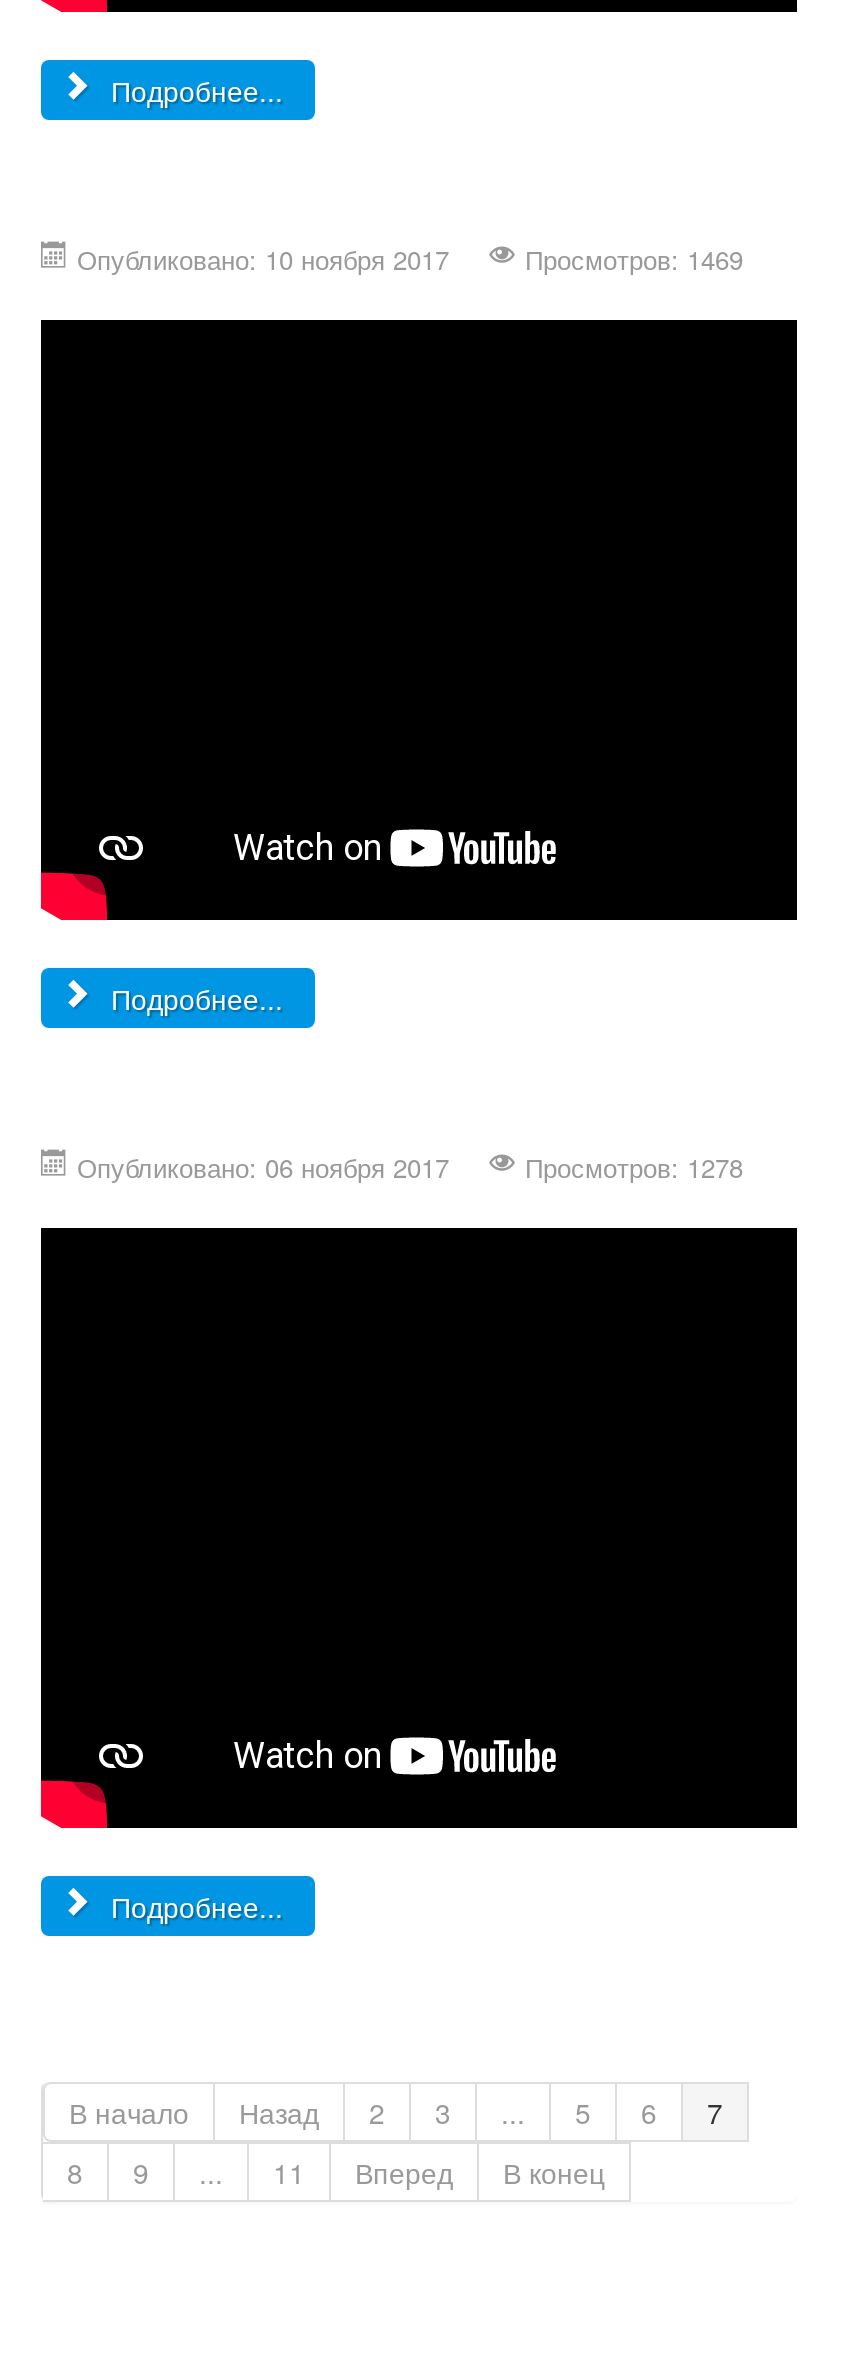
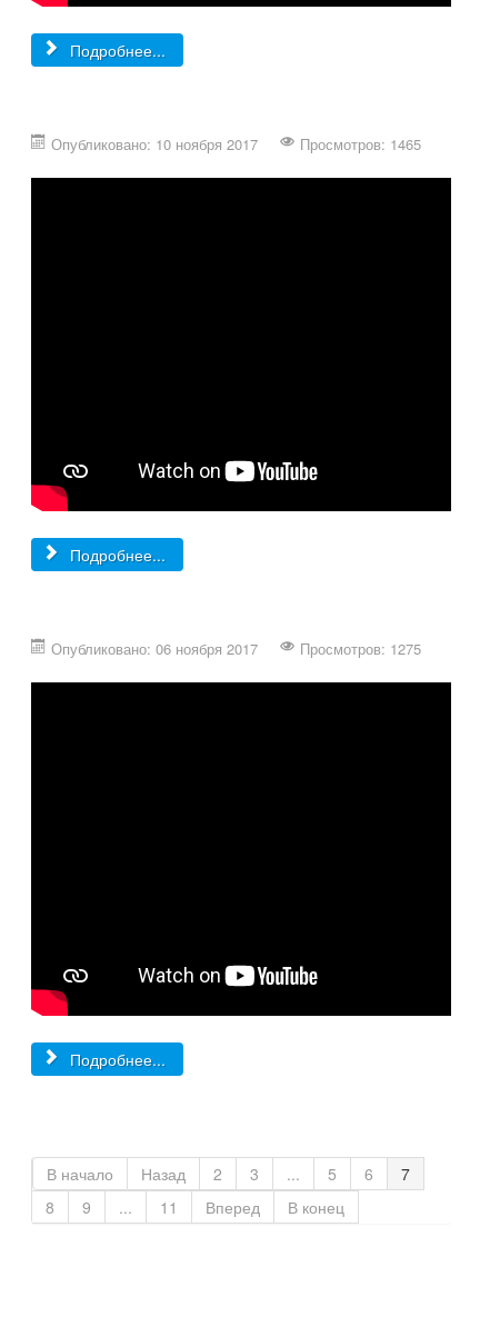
[77,241,743,279] Опубликовано: 10 ноября 2017 Просмотров: 1469 -> [51,134,421,155] Опубликовано: 10 ноября 2017 Просмотров: 1465
[77,1149,743,1187] Опубликовано: 06 ноября 2017 Просмотров: 1278 -> [51,638,421,659] Опубликовано: 06 ноября 2017 Просмотров: 1275

